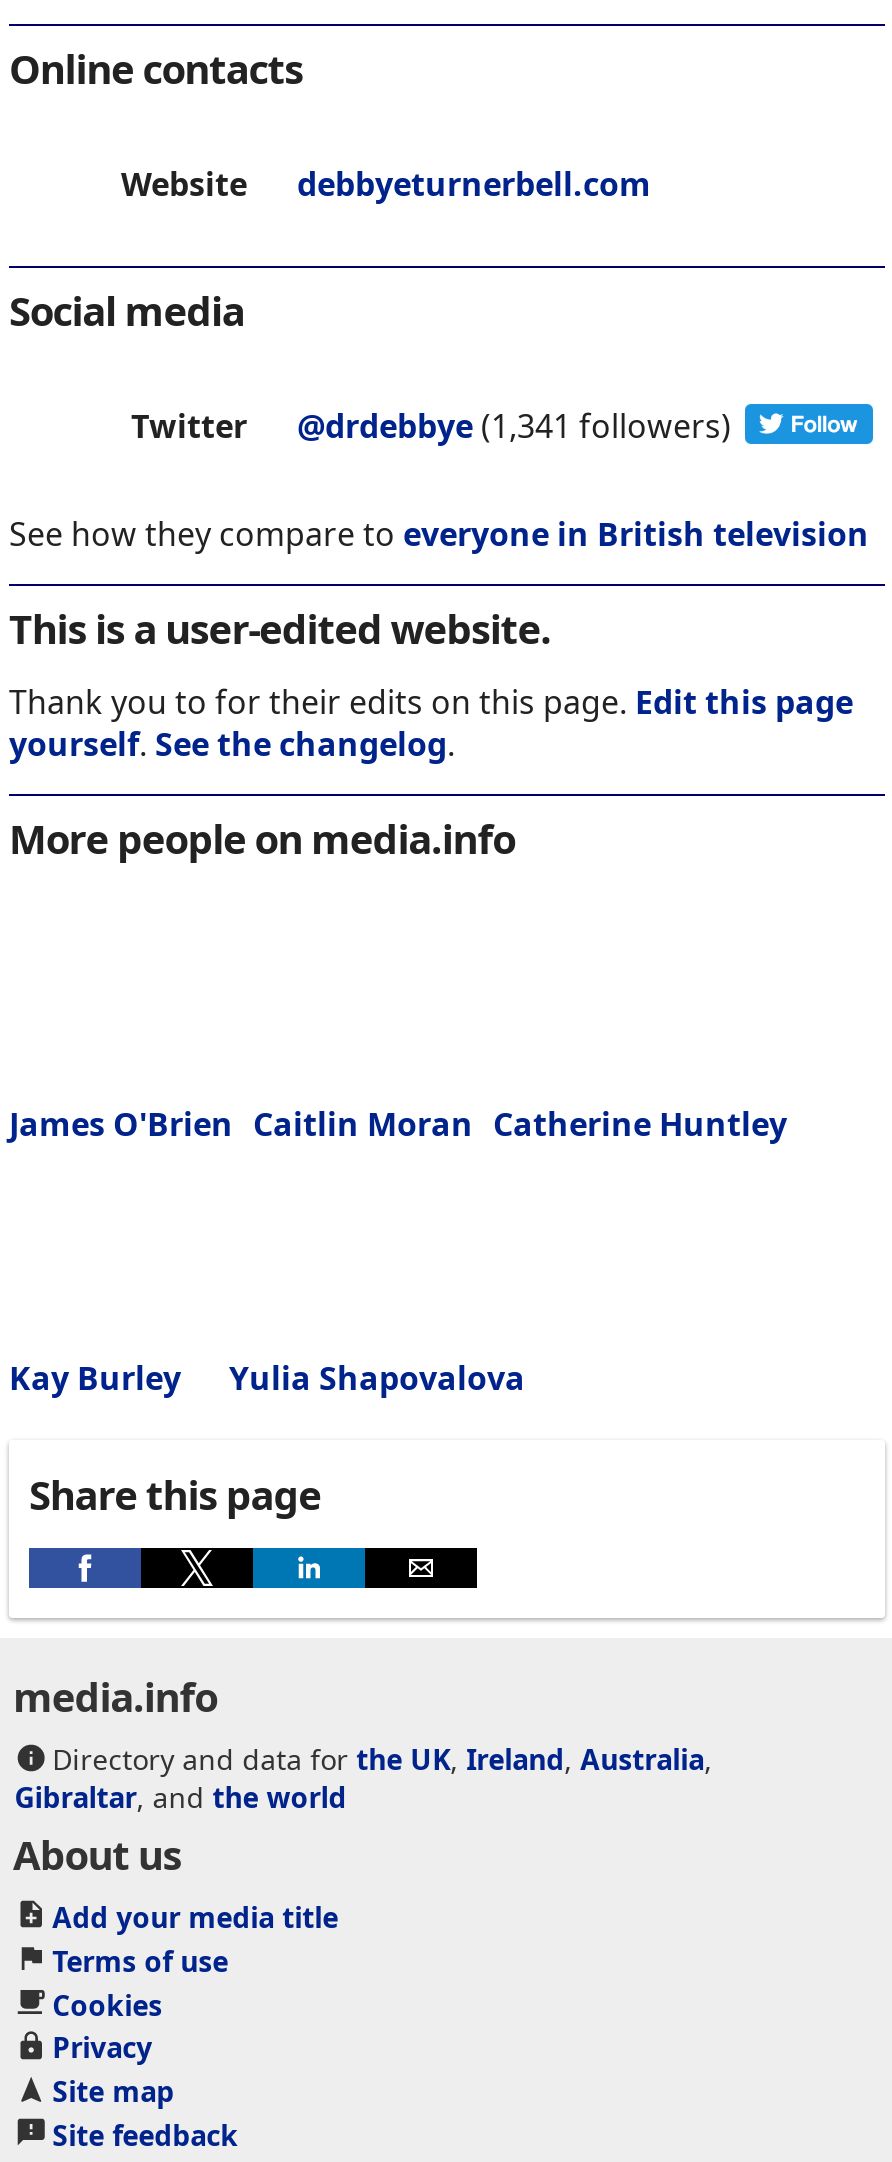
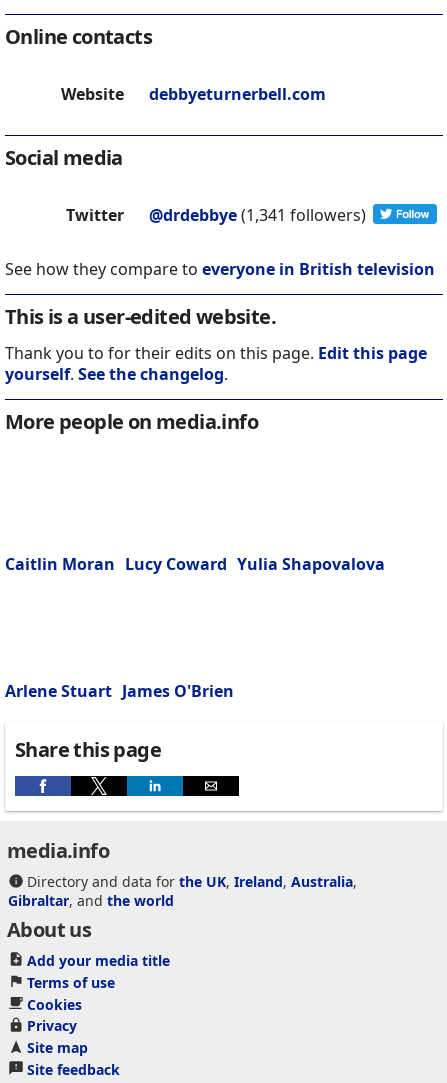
[9,1103,787,1147] James O'Brien Caitlin Moran Catherine Huntley -> [5,553,385,575] Caitlin Moran Lucy Coward Yulia Shapovalova
[9,1357,525,1401] Kay Burley | Yulia Shapovalova -> [5,680,234,702] Arlene Stuart James O'Brien

